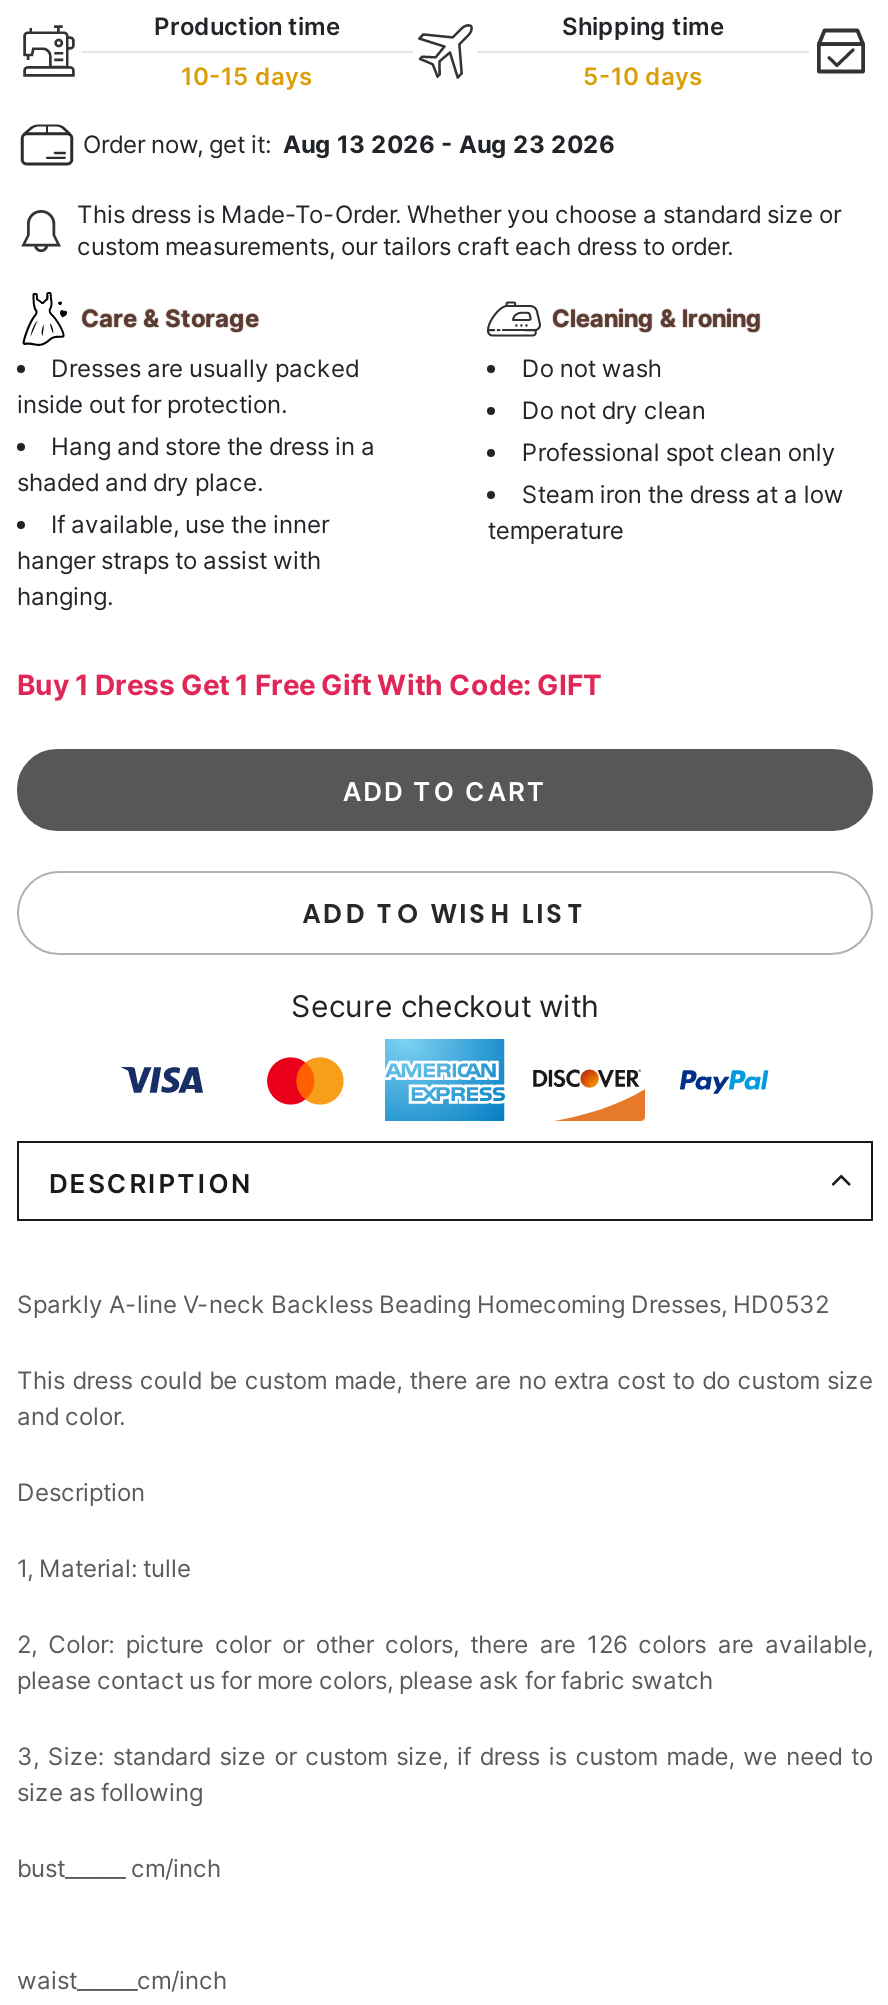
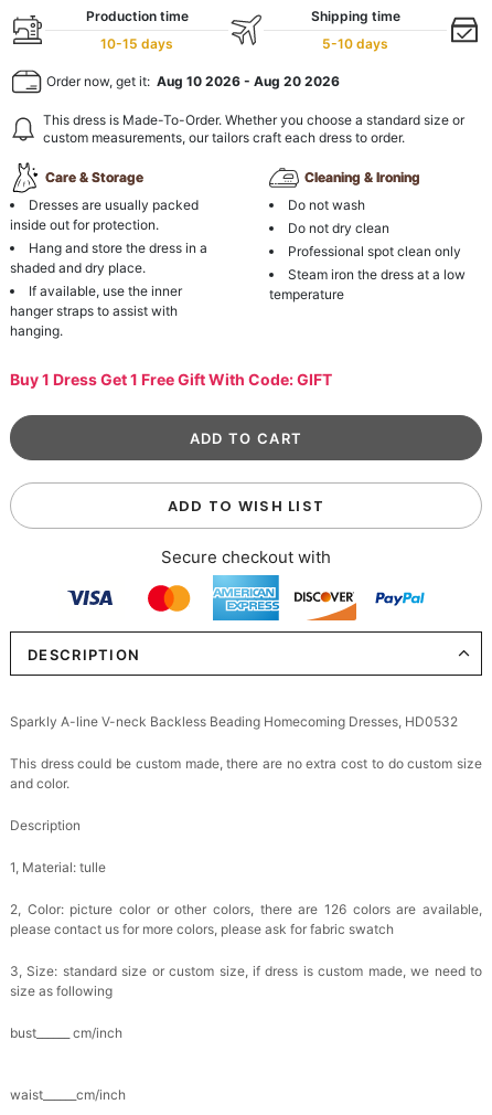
[77,128,615,158] Order now, get it: Aug 13 2026 - Aug 23 2026 -> [43,72,340,89] Order now, get it: Aug 10 2026 - Aug 20 2026

